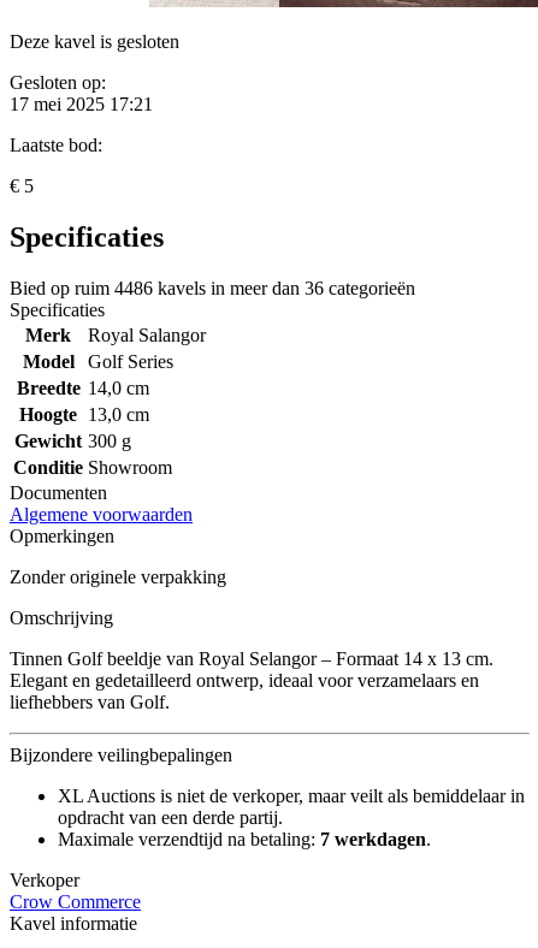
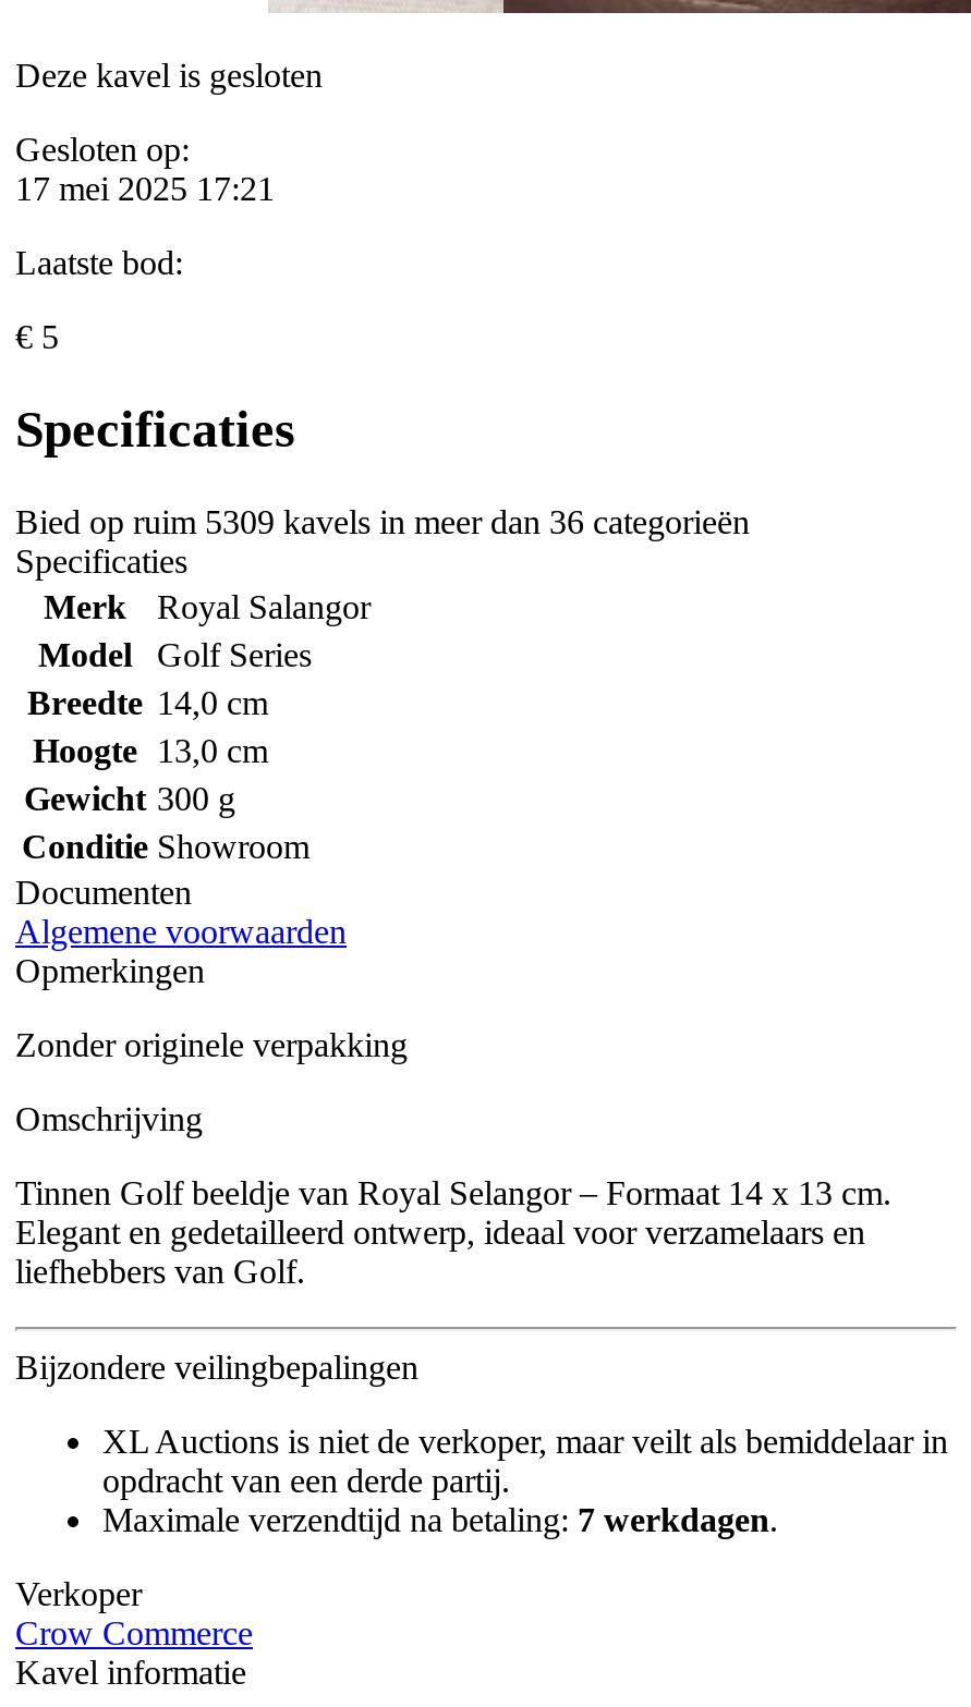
[10,278,415,298] Bied op ruim 4486 kavels in meer dan 36 categorieën -> [15,503,750,540] Bied op ruim 5309 kavels in meer dan 36 categorieën

